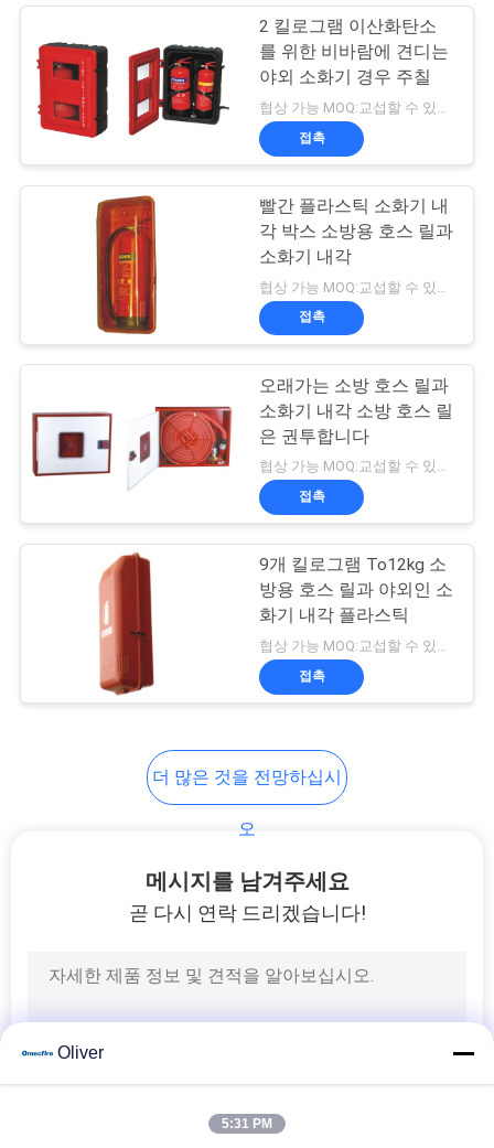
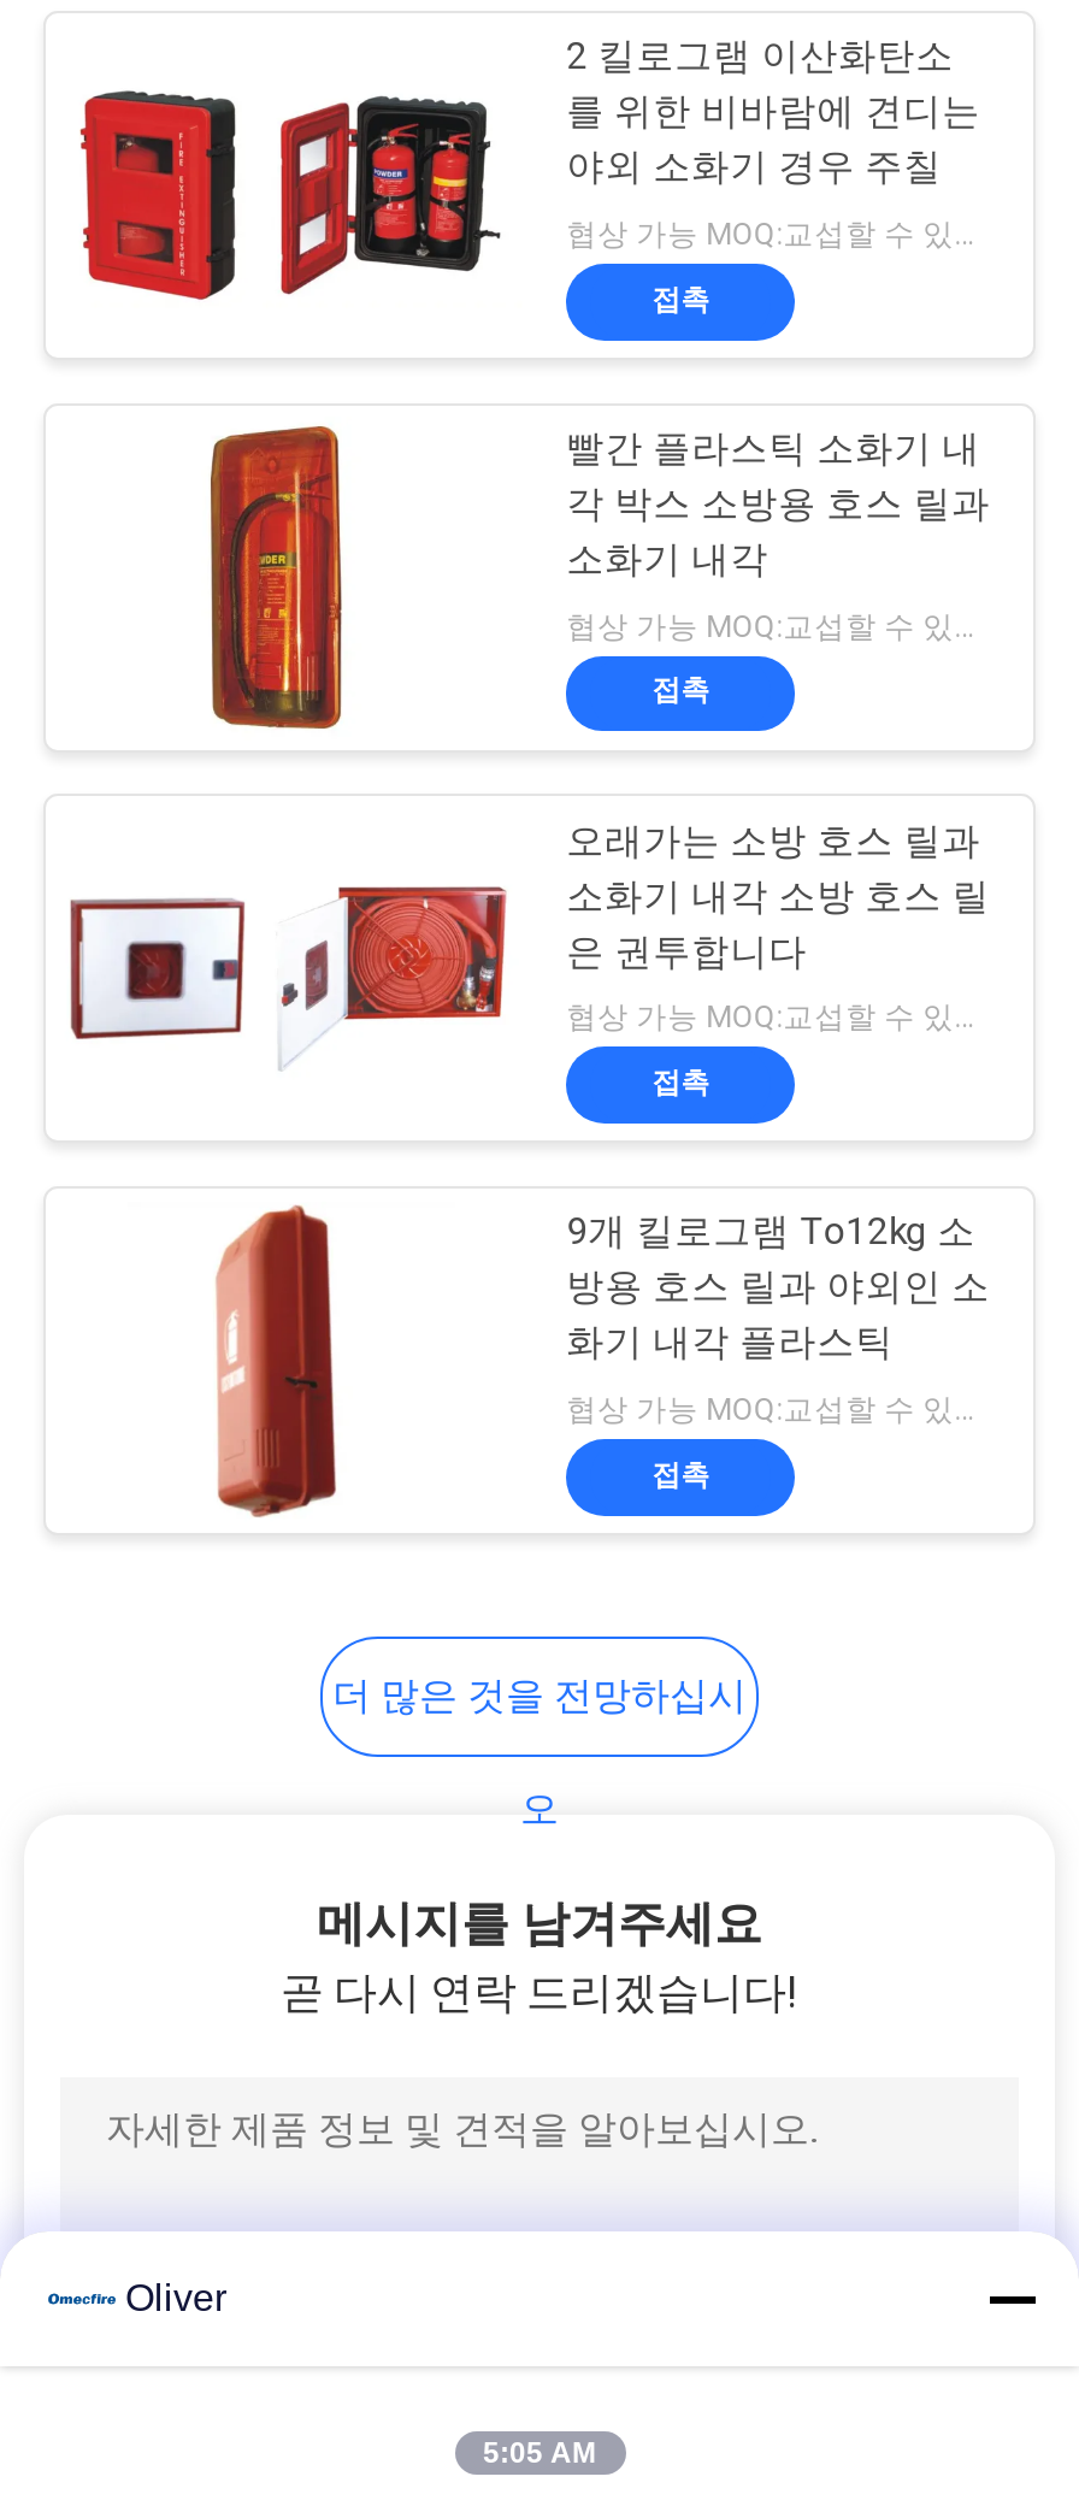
[222,1116,272,1131] 5:31 PM -> [483,2436,596,2470] 5:05 AM

